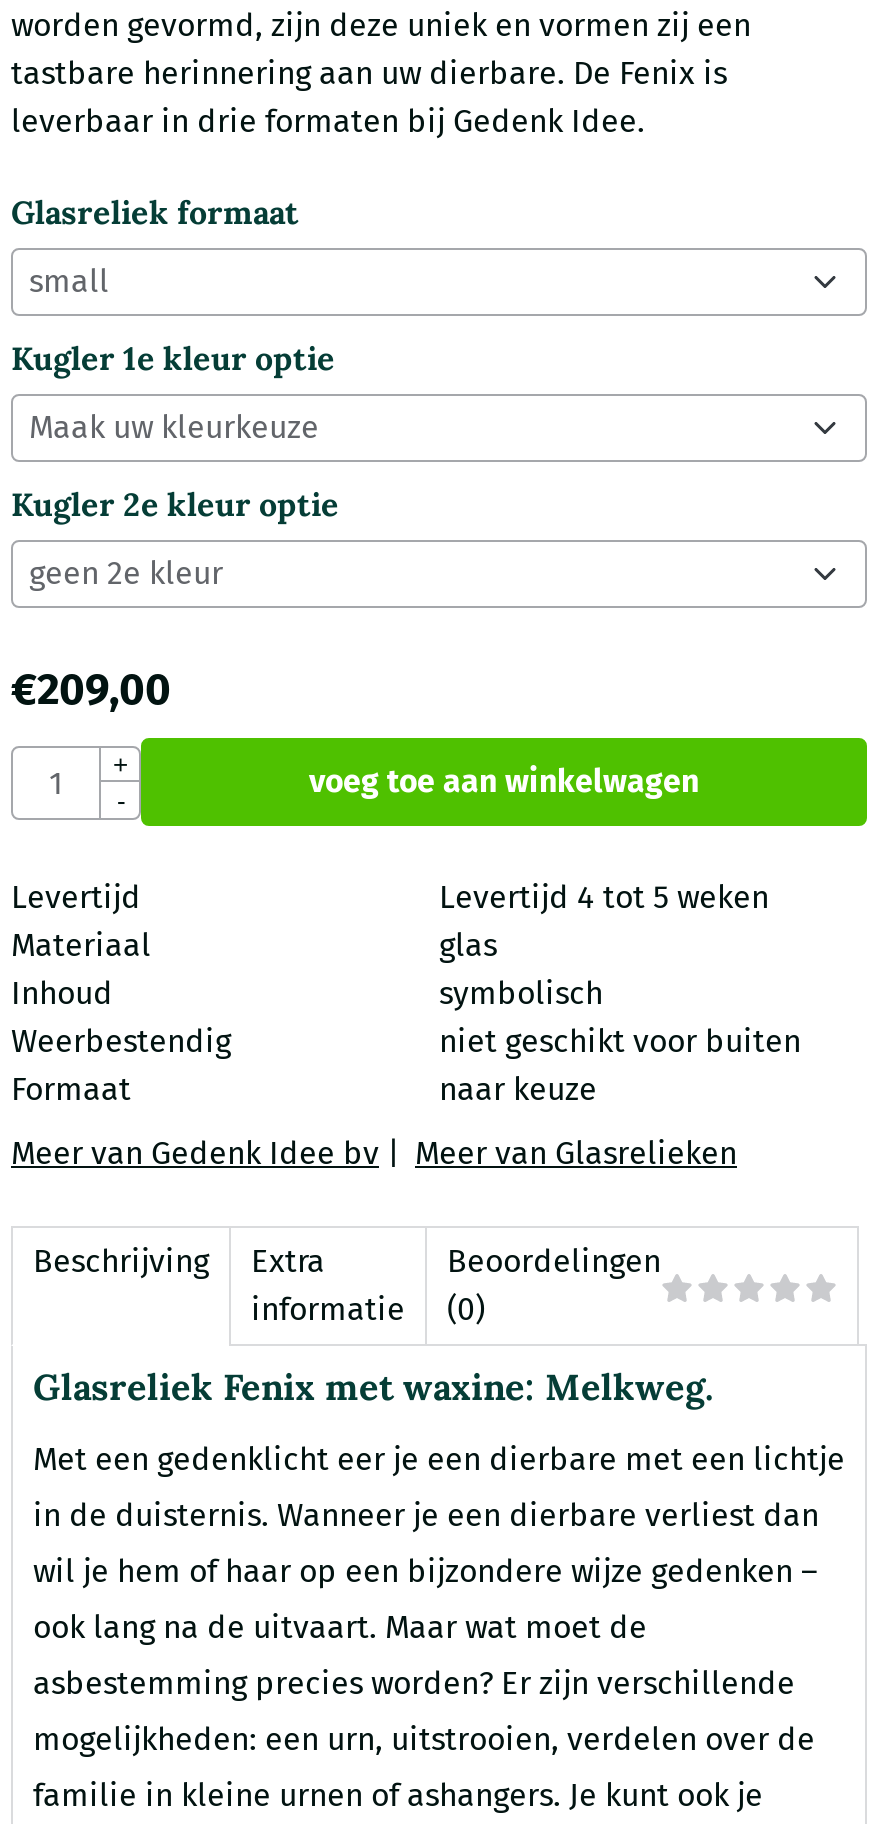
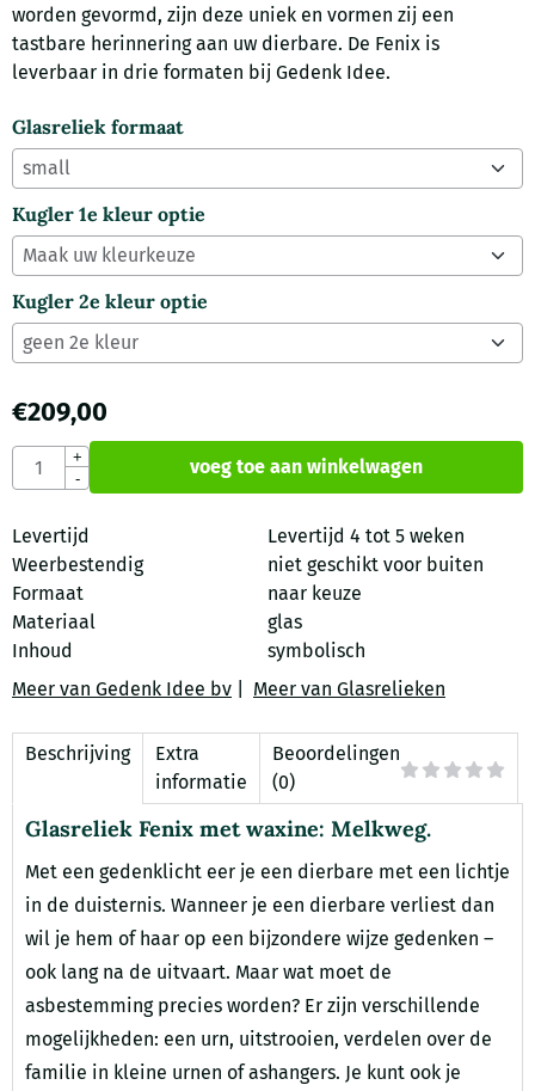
moved [11,927,603,1013] -> [12,611,365,662]: Materiaal | glas | Inhoud | symbolisch
moved [11,1023,801,1109] -> [12,554,484,605]: Weerbestendig | niet geschikt voor buiten | Formaat | naar keuze

